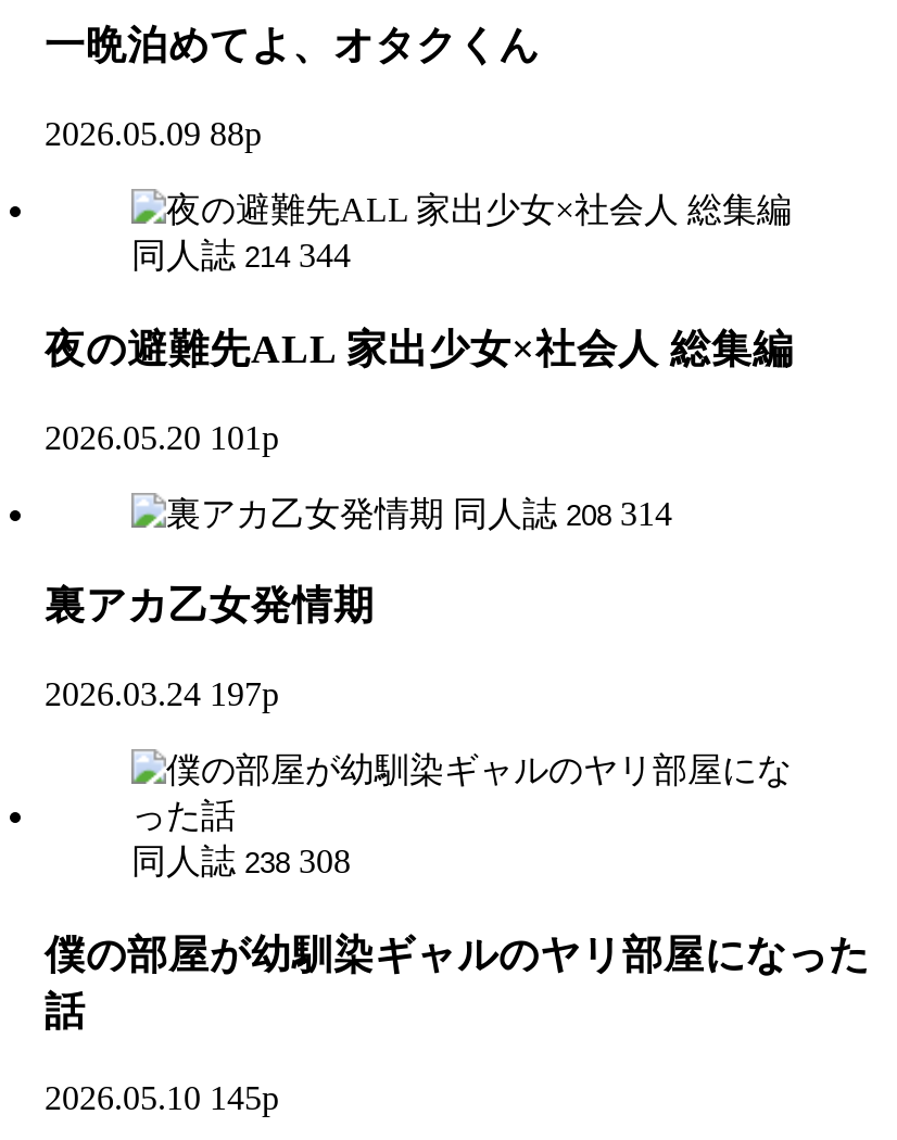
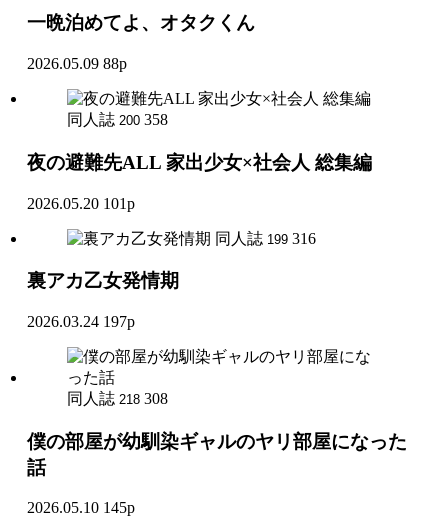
[131,237,351,274] 同人誌 214 344 -> [67,111,168,128] 同人誌 200 358
[453,494,672,531] 同人誌 208 314 -> [215,229,316,246] 同人誌 199 316
[131,842,351,879] 同人誌 238 308 -> [67,390,168,407] 同人誌 218 308

